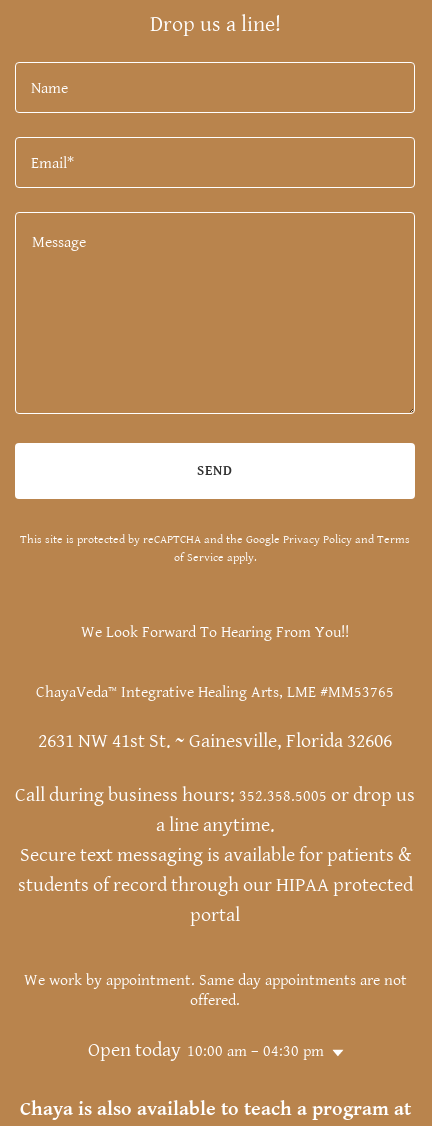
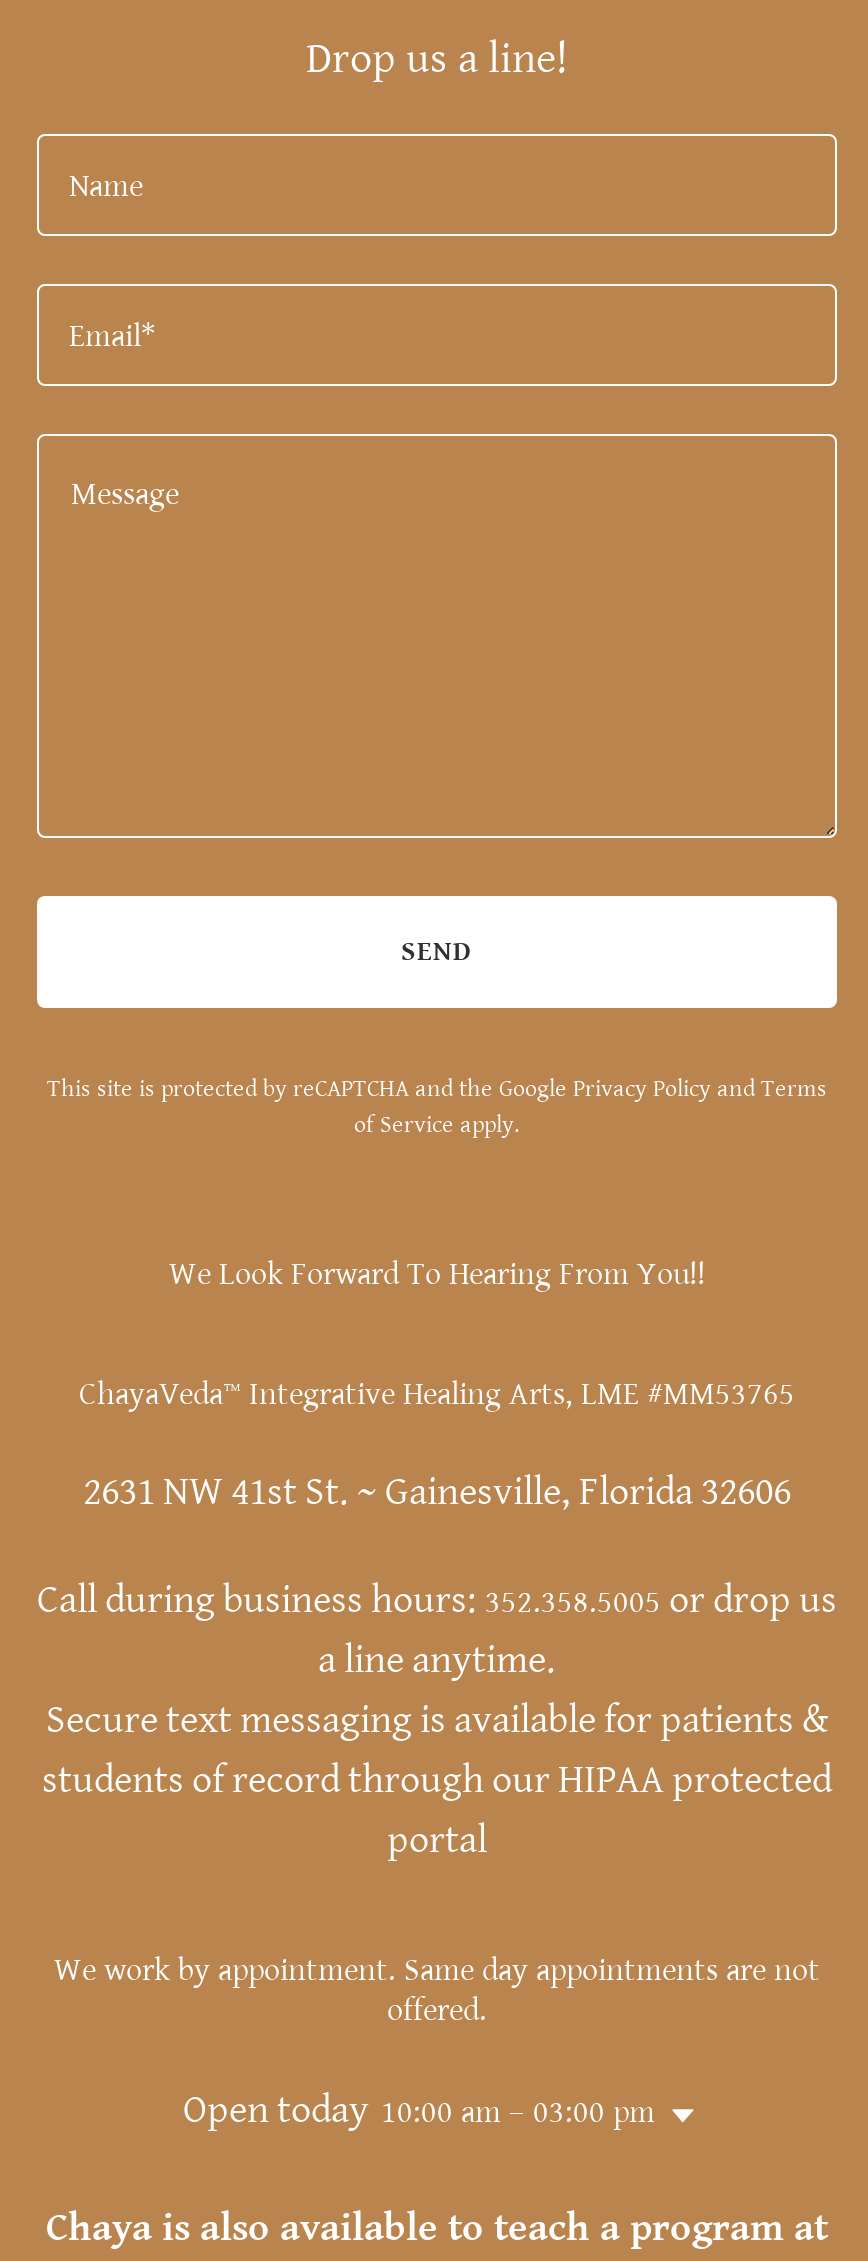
[88,1039,324,1062] Open today 10:00 am – 04:30 pm -> [183,2088,655,2134] Open today 10:00 am – 03:00 pm

